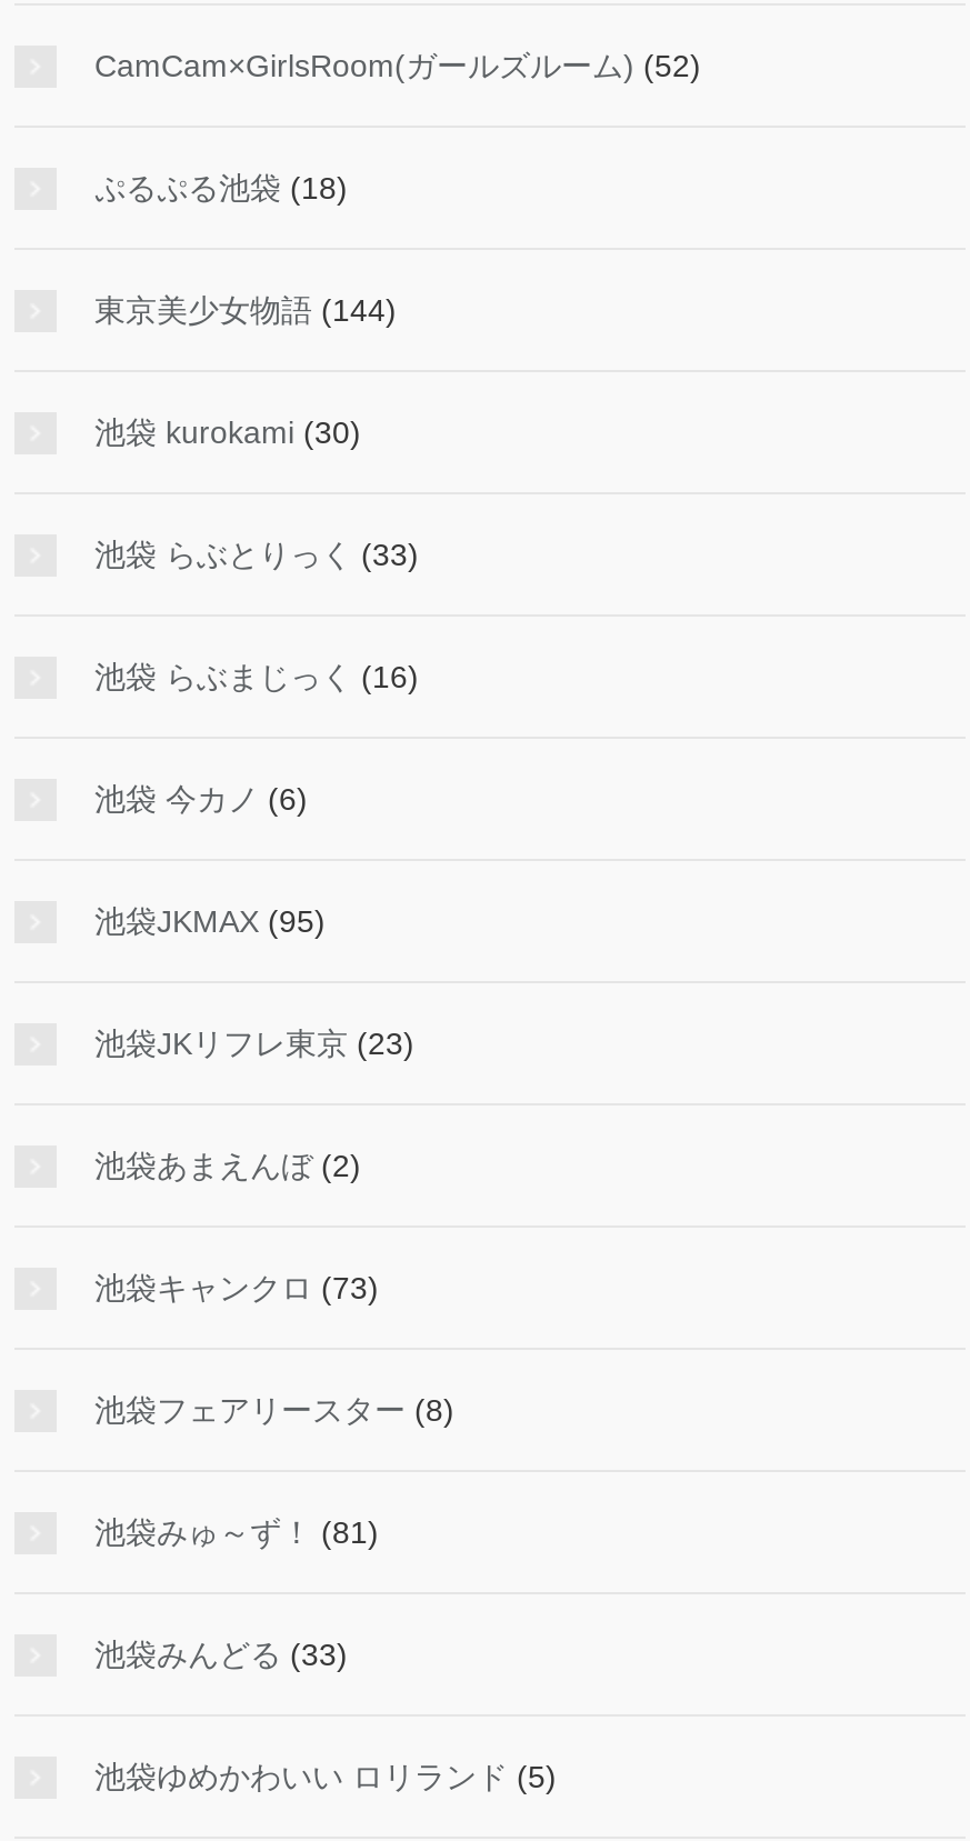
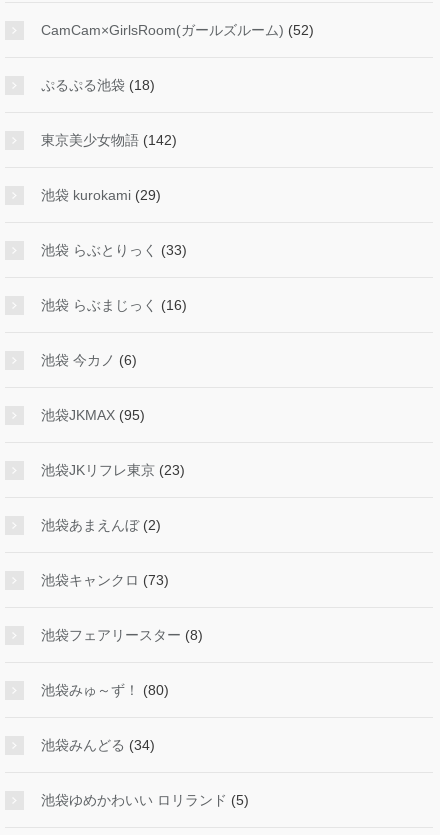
[94,292,397,327] 東京美少女物語(144) -> [41,132,177,148] 東京美少女物語(142)
[94,414,361,449] 池袋 kurokami (30) -> [41,187,161,203] 池袋 kurokami (29)
[94,1514,379,1549] 池袋みゅ～ず！(81) -> [41,682,169,698] 池袋みゅ～ず！(80)
[94,1636,348,1671] 池袋みんどる(33) -> [41,737,155,753] 池袋みんどる(34)

